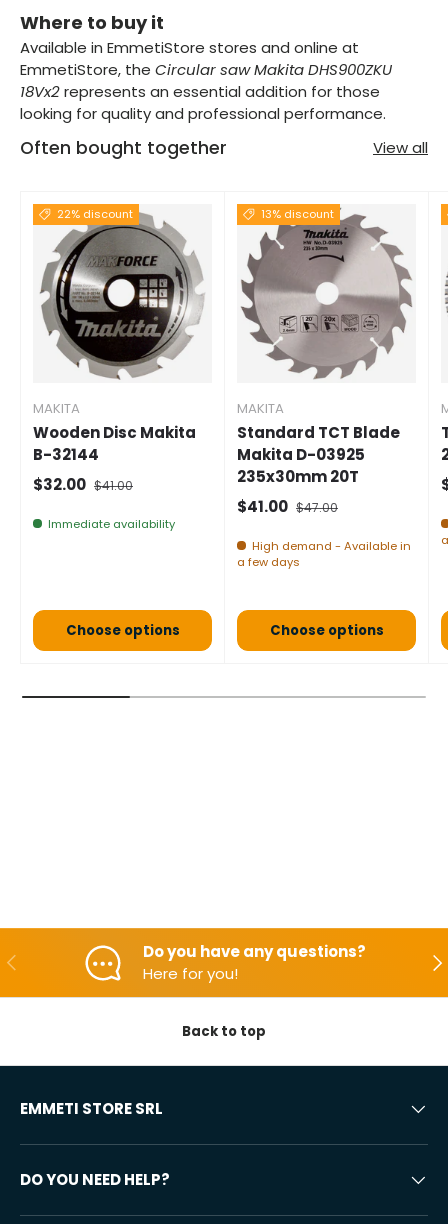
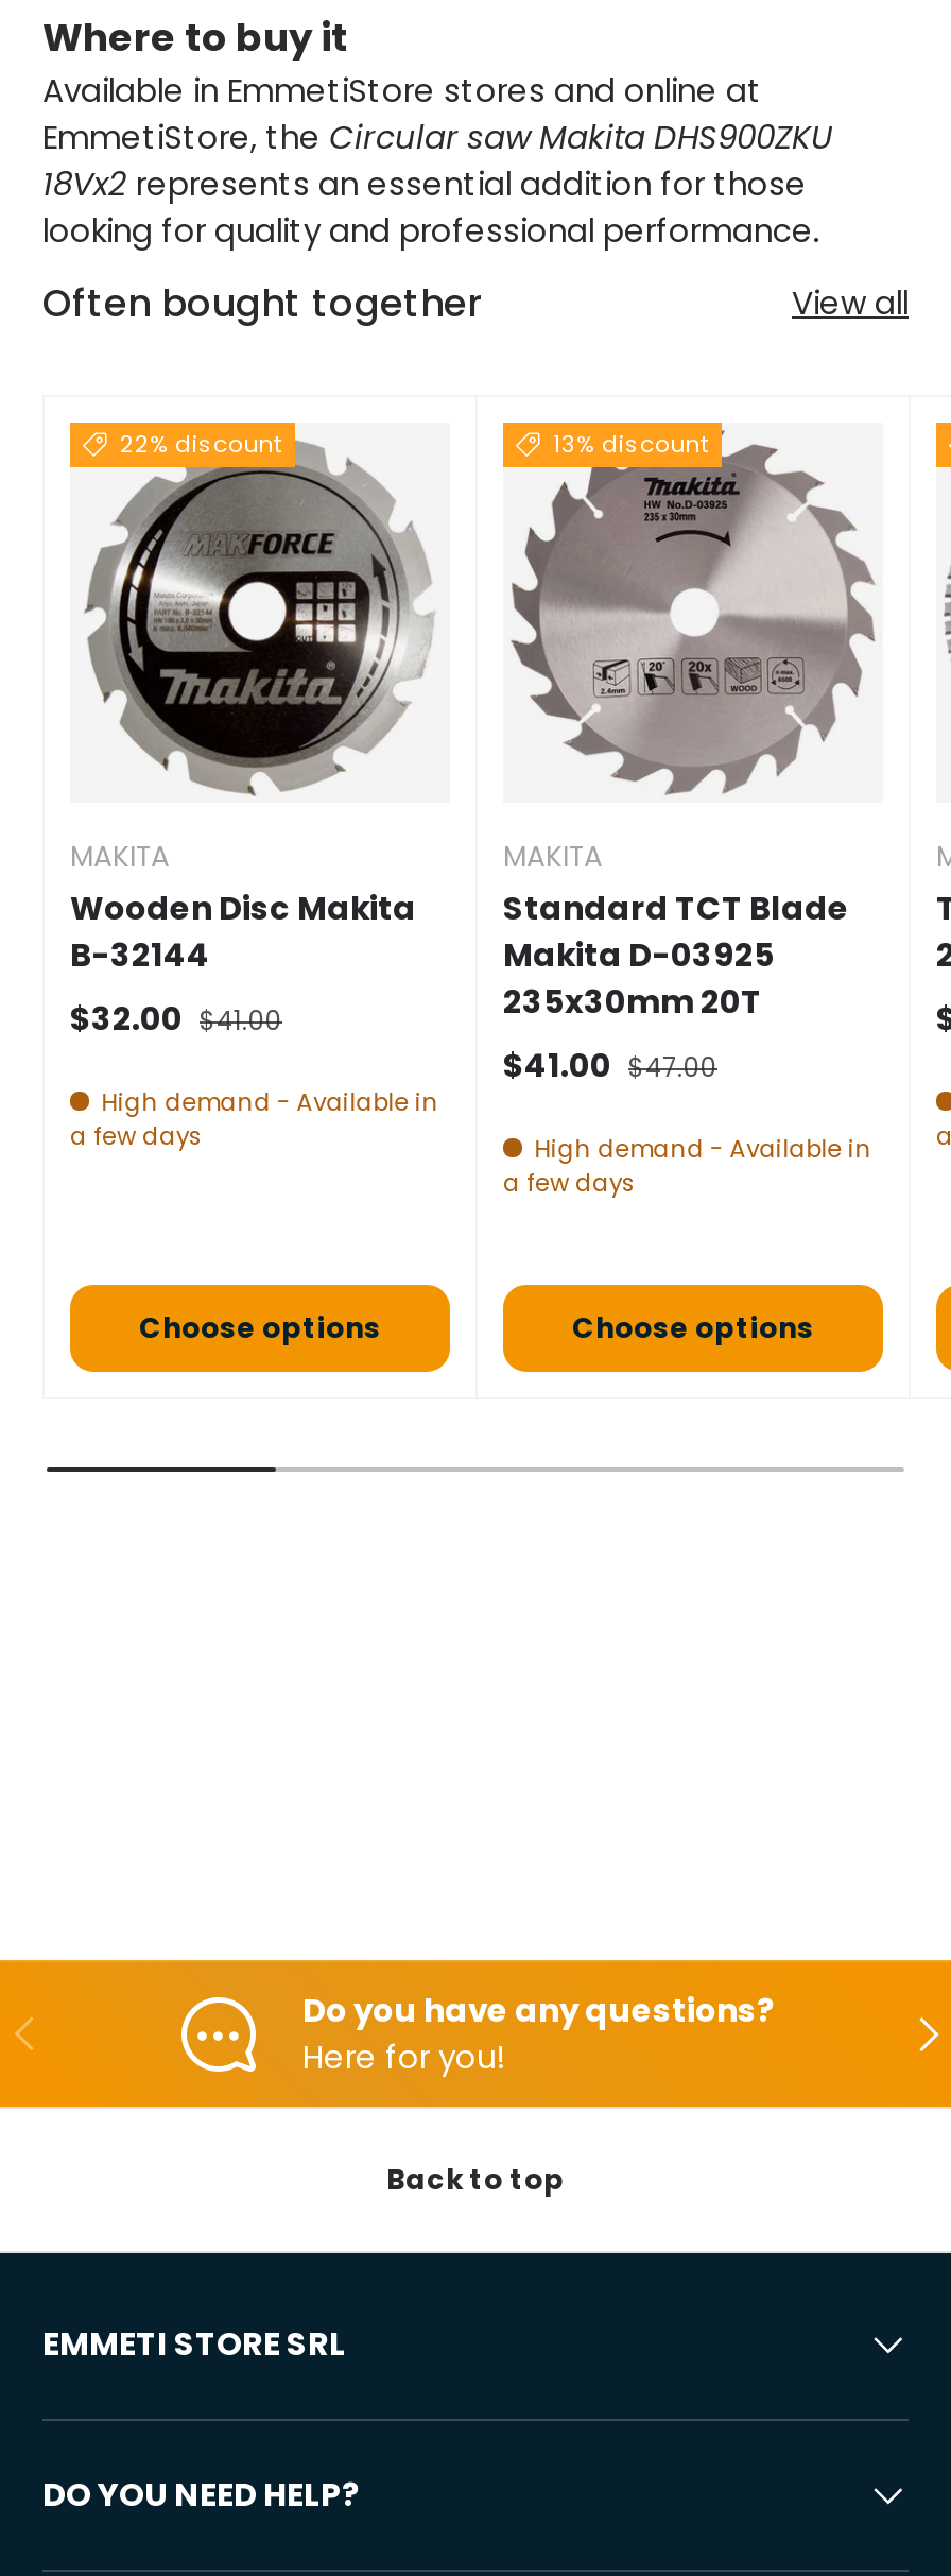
[48,516,175,532] Immediate availability -> [70,1086,439,1154] High demand - Available in | a few days

